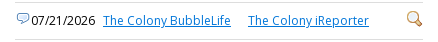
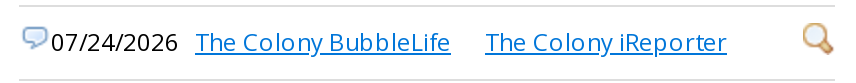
[31,12,231,29] 07/21/2026 The Colony BubbleLife -> [51,25,451,59] 07/24/2026 The Colony BubbleLife

